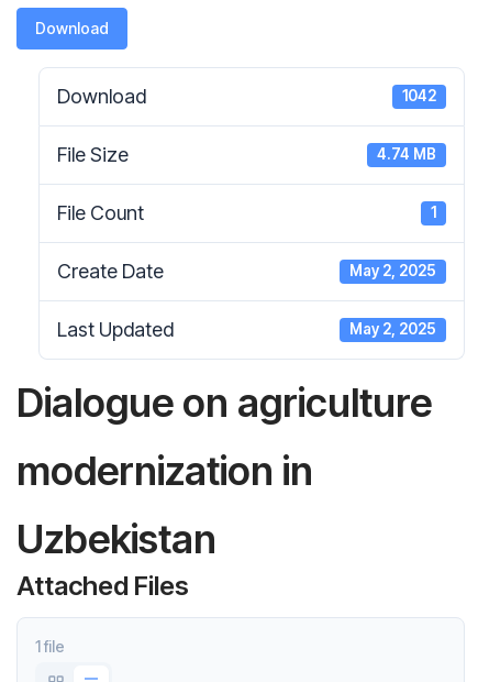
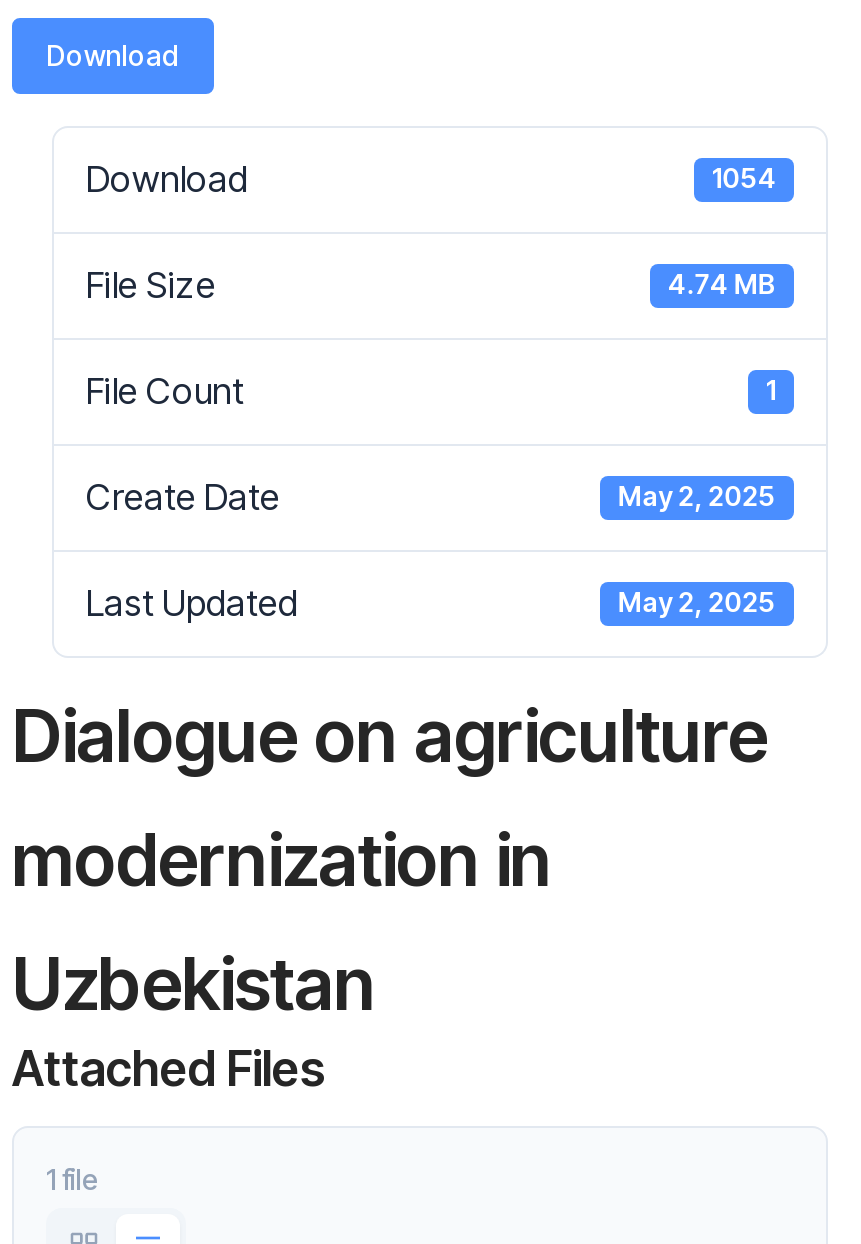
[402,87,436,105] 1042 -> [712,163,776,195] 1054

